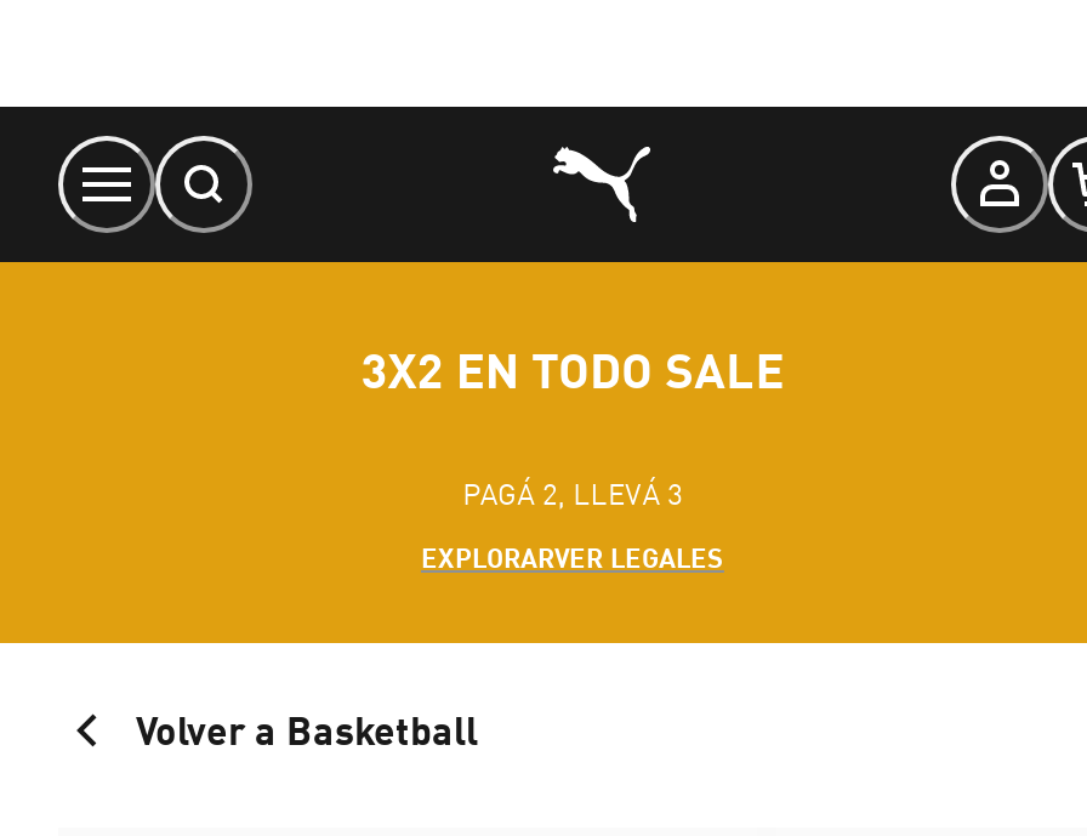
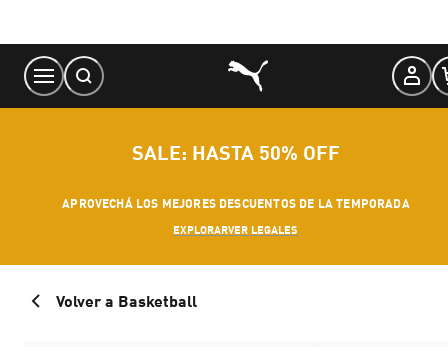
[361,340,784,398] 3X2 EN TODO SALE -> [132,140,340,164] SALE: HASTA 50% OFF
[462,476,683,512] PAGÁ 2, LLEVÁ 3 -> [62,196,410,211] APROVECHÁ LOS MEJORES DESCUENTOS DE LA TEMPORADA

